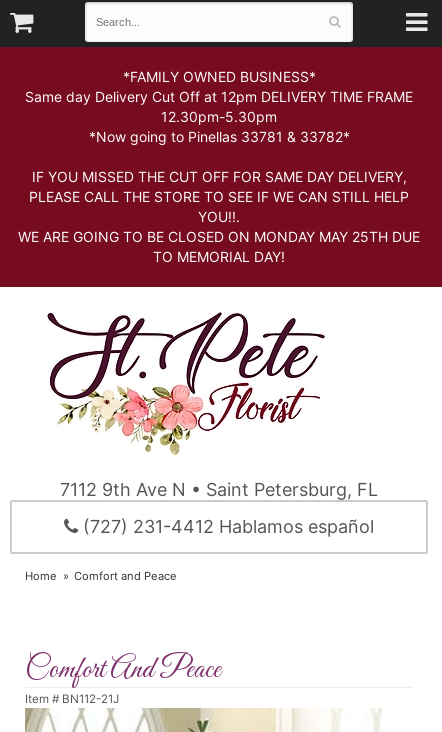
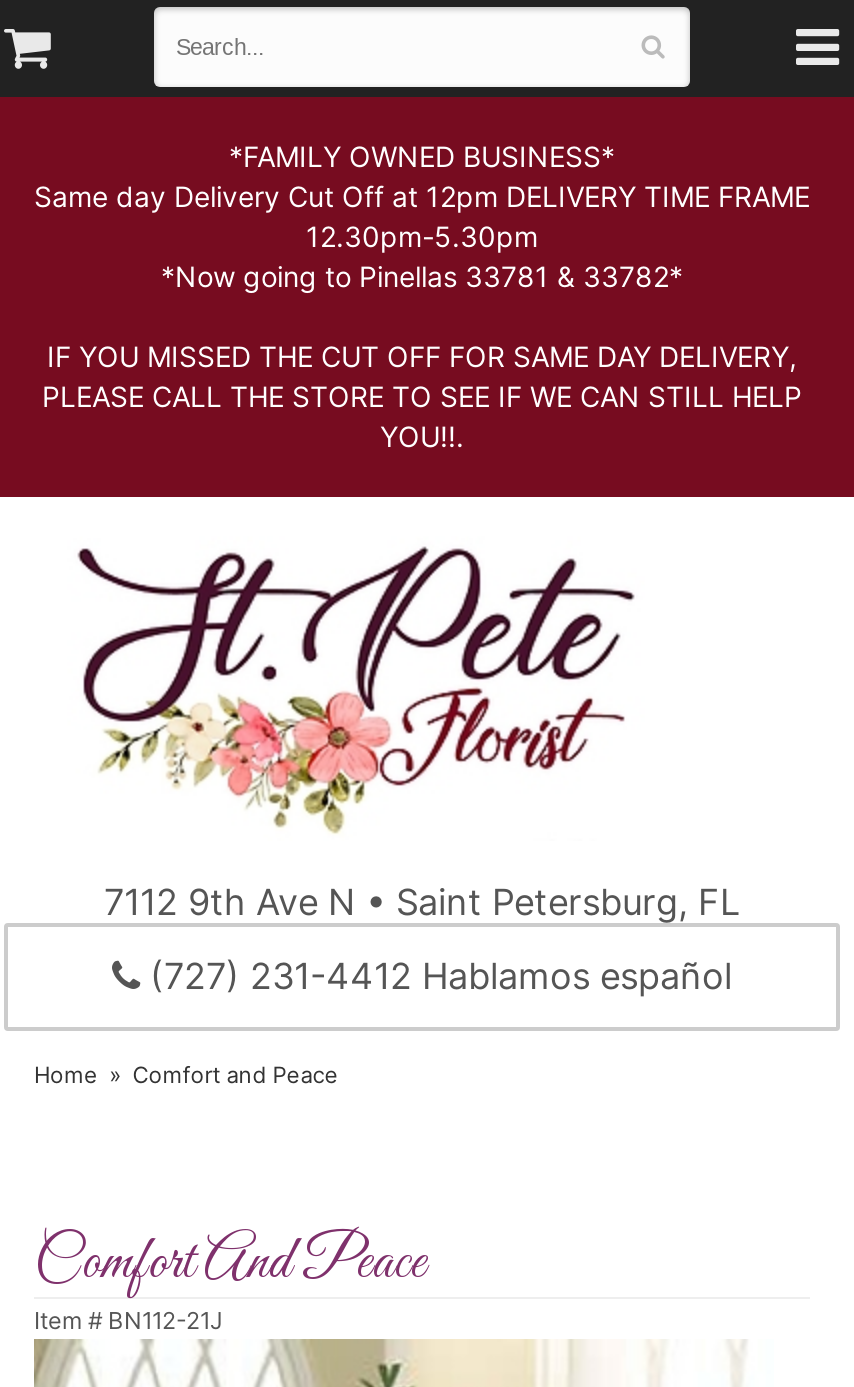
[18,228,420,265] WE ARE GOING TO BE CLOSED ON MONDAY MAY 25TH DUE | TO MEMORIAL DAY! -> none

